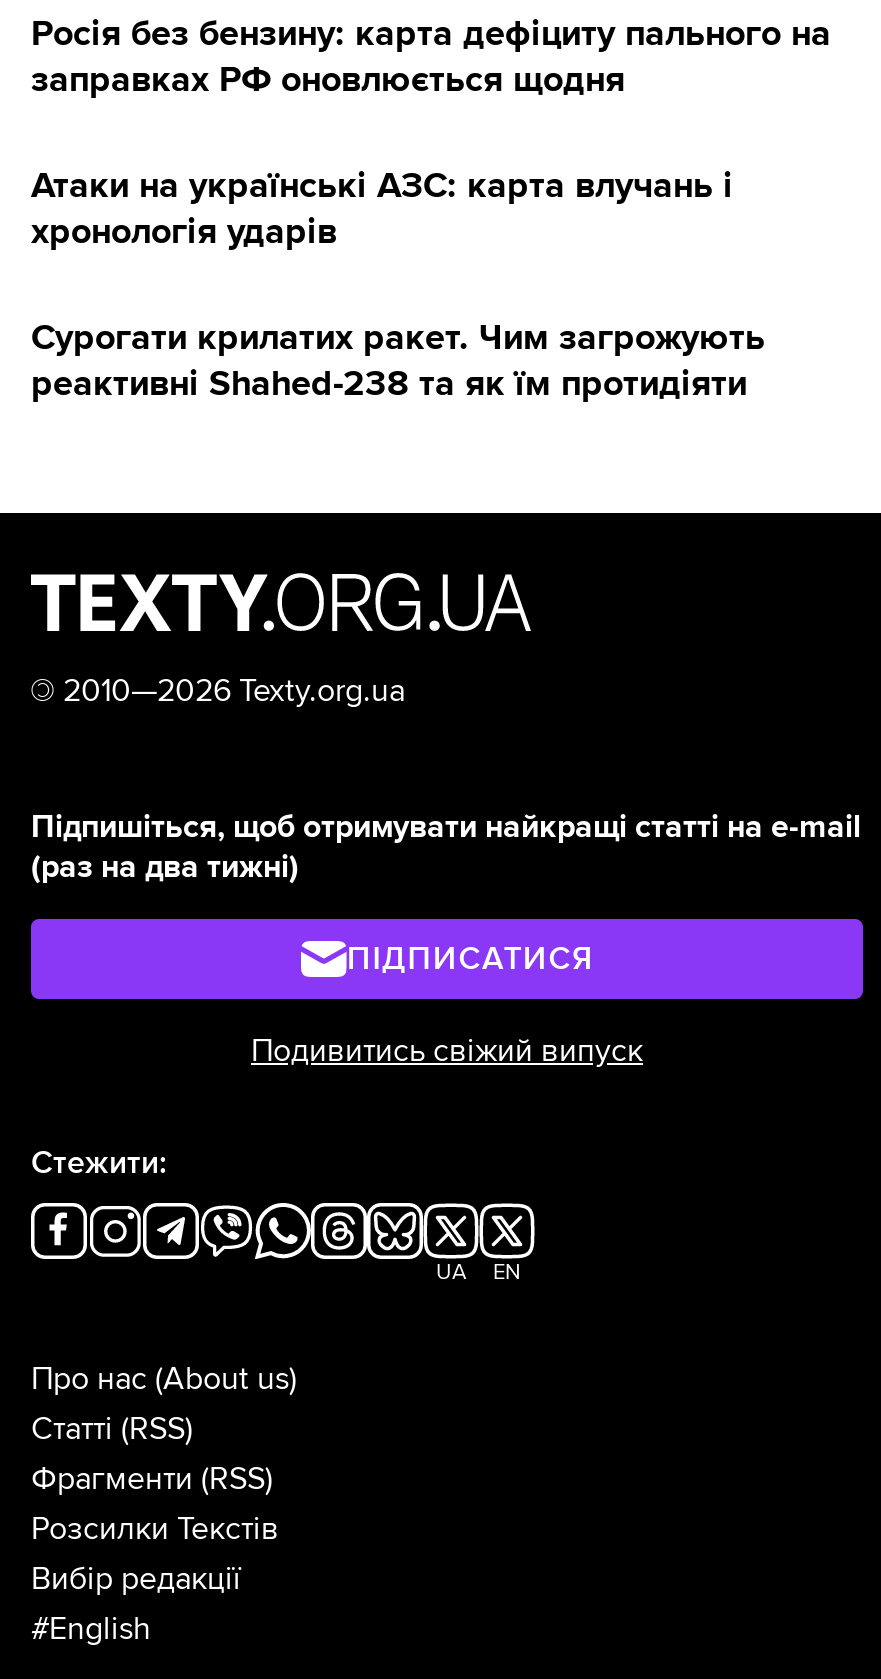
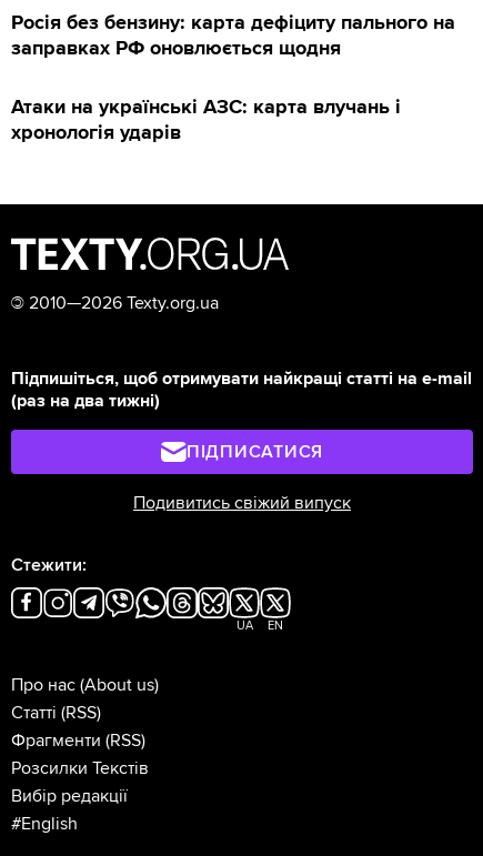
[31,316,765,406] Сурогати крилатих ракет. Чим загрожують | реактивні Shahed-238 та як їм протидіяти -> none

